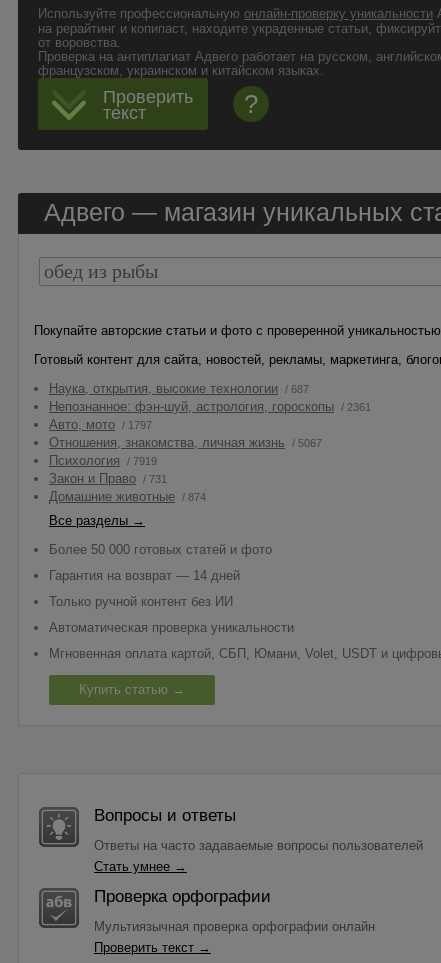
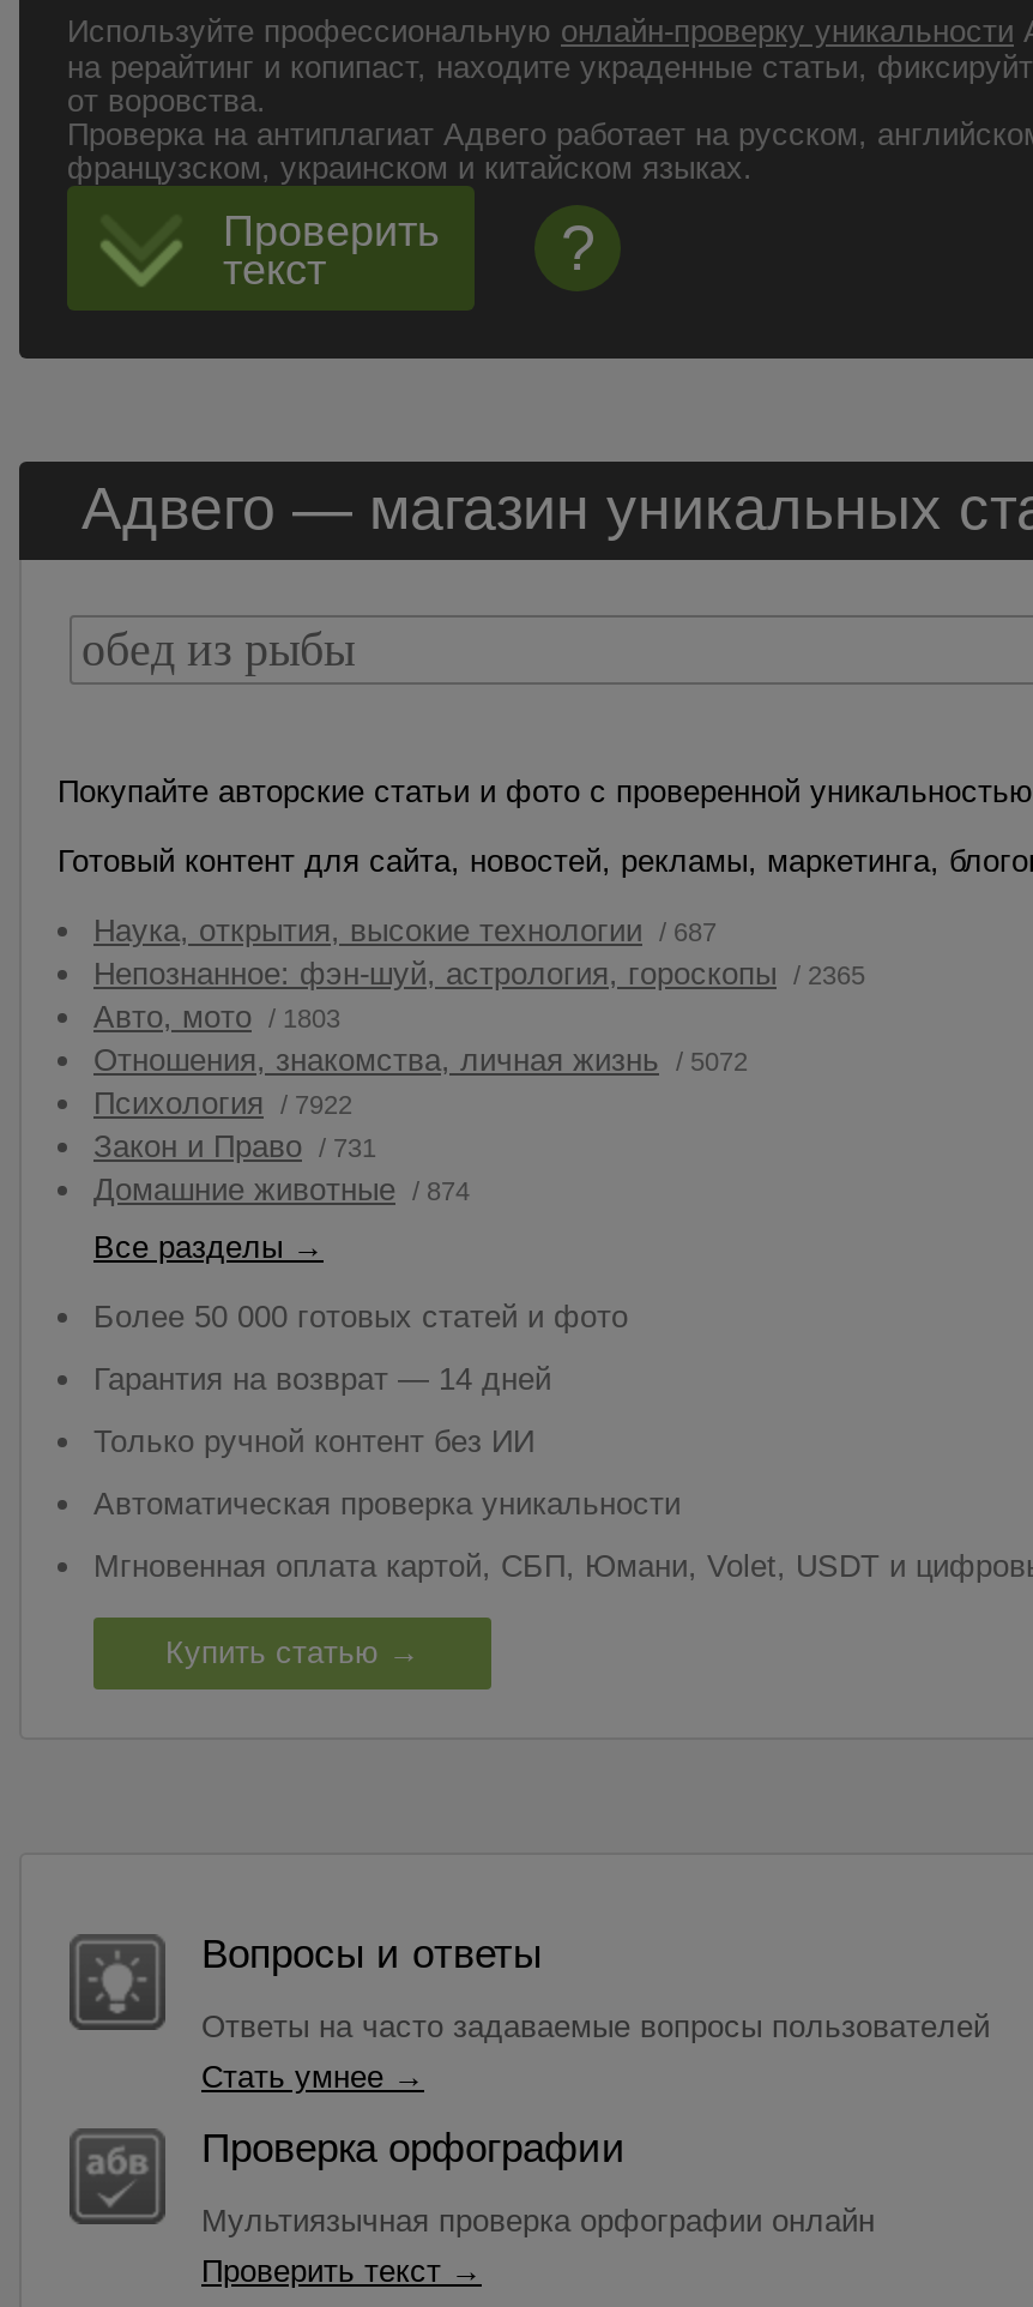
[49,399,371,414] Непознанное: фэн-шуй, астрология, гороскопы / 2361 -> [93,956,865,992] Непознанное: фэн-шуй, астрология, гороскопы / 2365
[49,417,152,432] Авто, мото / 1797 -> [93,999,340,1035] Авто, мото / 1803
[49,435,322,450] Отношения, знакомства, личная жизнь / 5067 -> [93,1042,748,1078] Отношения, знакомства, личная жизнь / 5072
[49,453,157,468] Психология / 7919 -> [93,1085,352,1121] Психология / 7922

